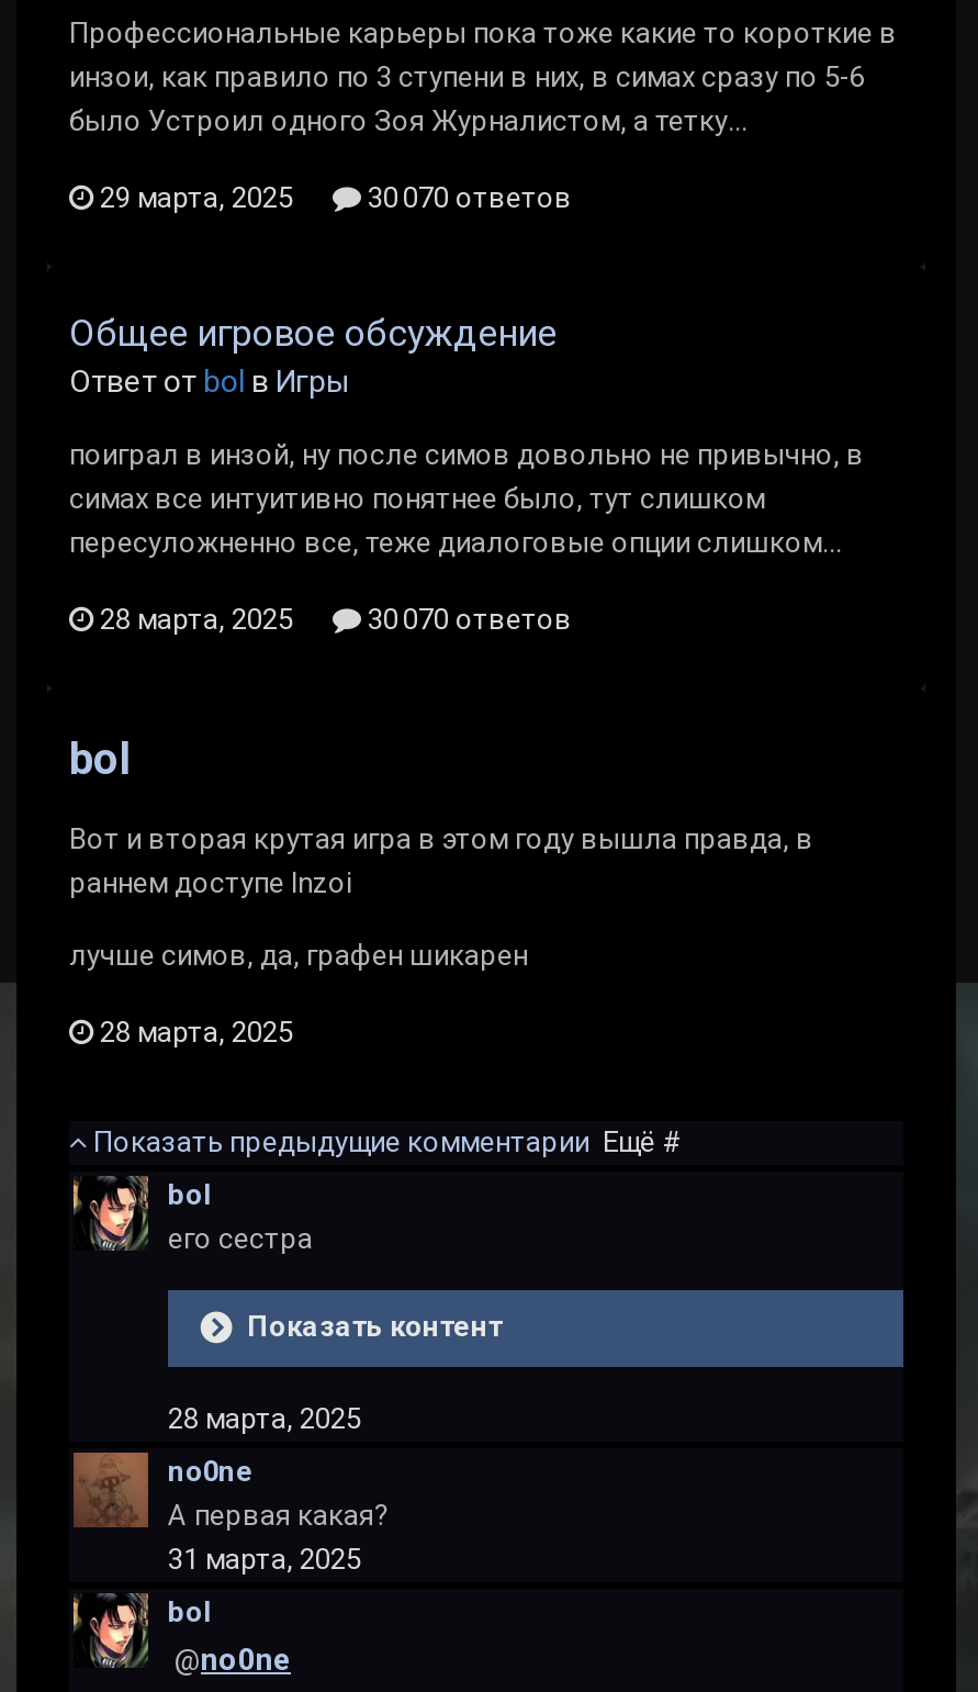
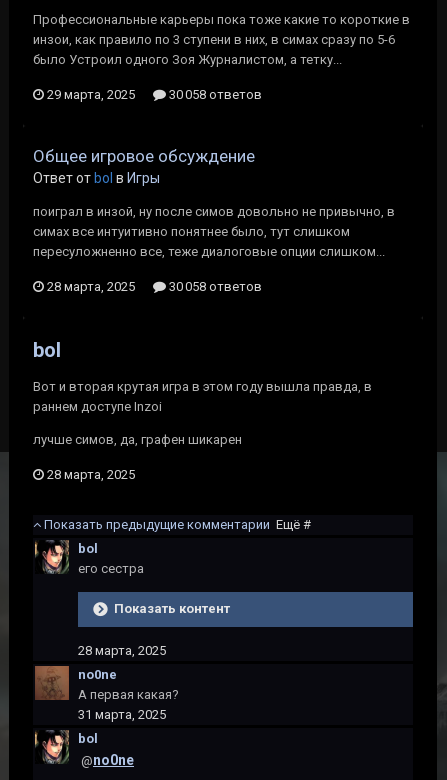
[361,181,572,214] 30 070 ответов -> [166,87,262,102] 30 058 ответов
[361,603,572,636] 30 070 ответов -> [166,279,262,294] 30 058 ответов

